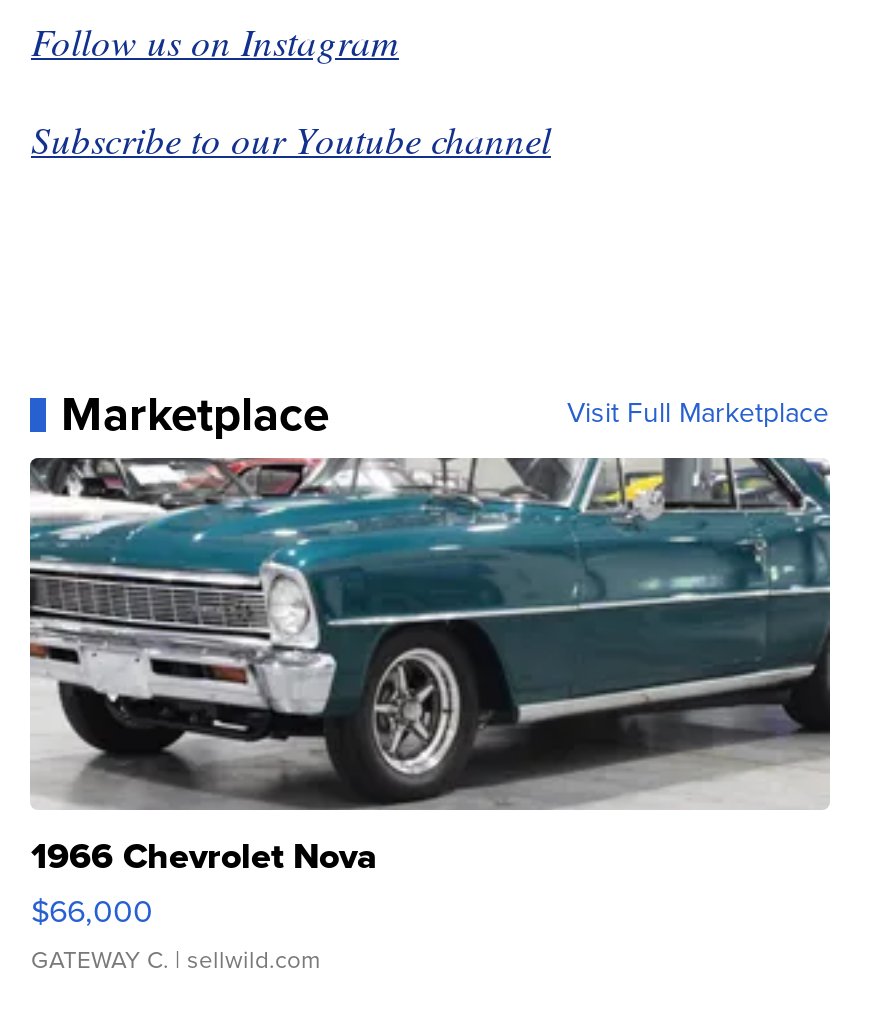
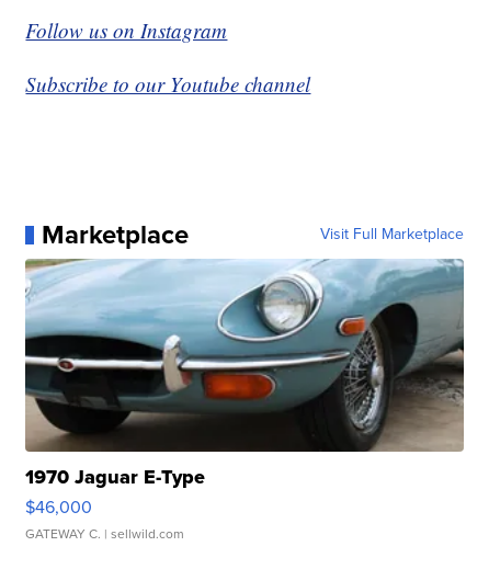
[28,456,830,935] [image] | 1966 Chevrolet Nova | $66,000 -> [24,259,464,520] [image] | 1970 Jaguar E-Type | $46,000

